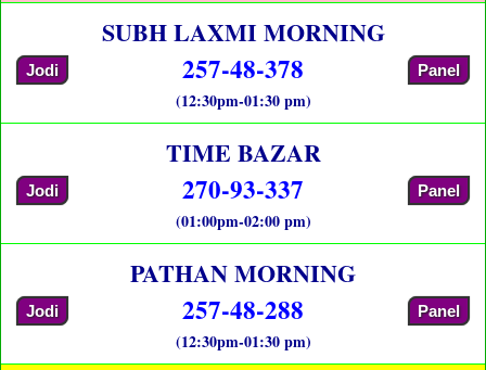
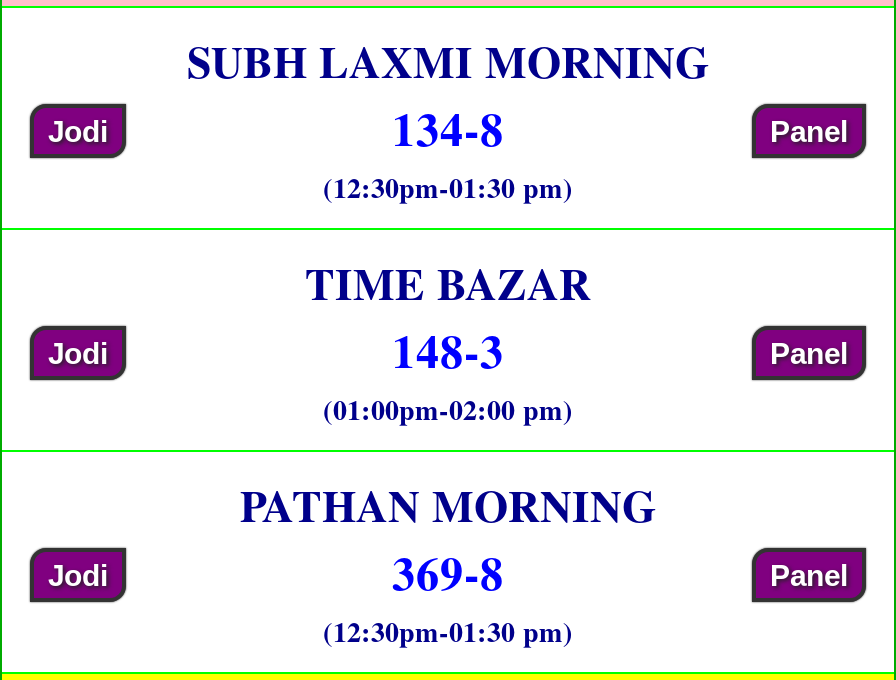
[182,50,304,87] 257-48-378 -> [392,94,504,162] 134-8
[182,170,304,207] 270-93-337 -> [392,316,504,384] 148-3
[182,291,304,327] 257-48-288 -> [392,538,504,606] 369-8

